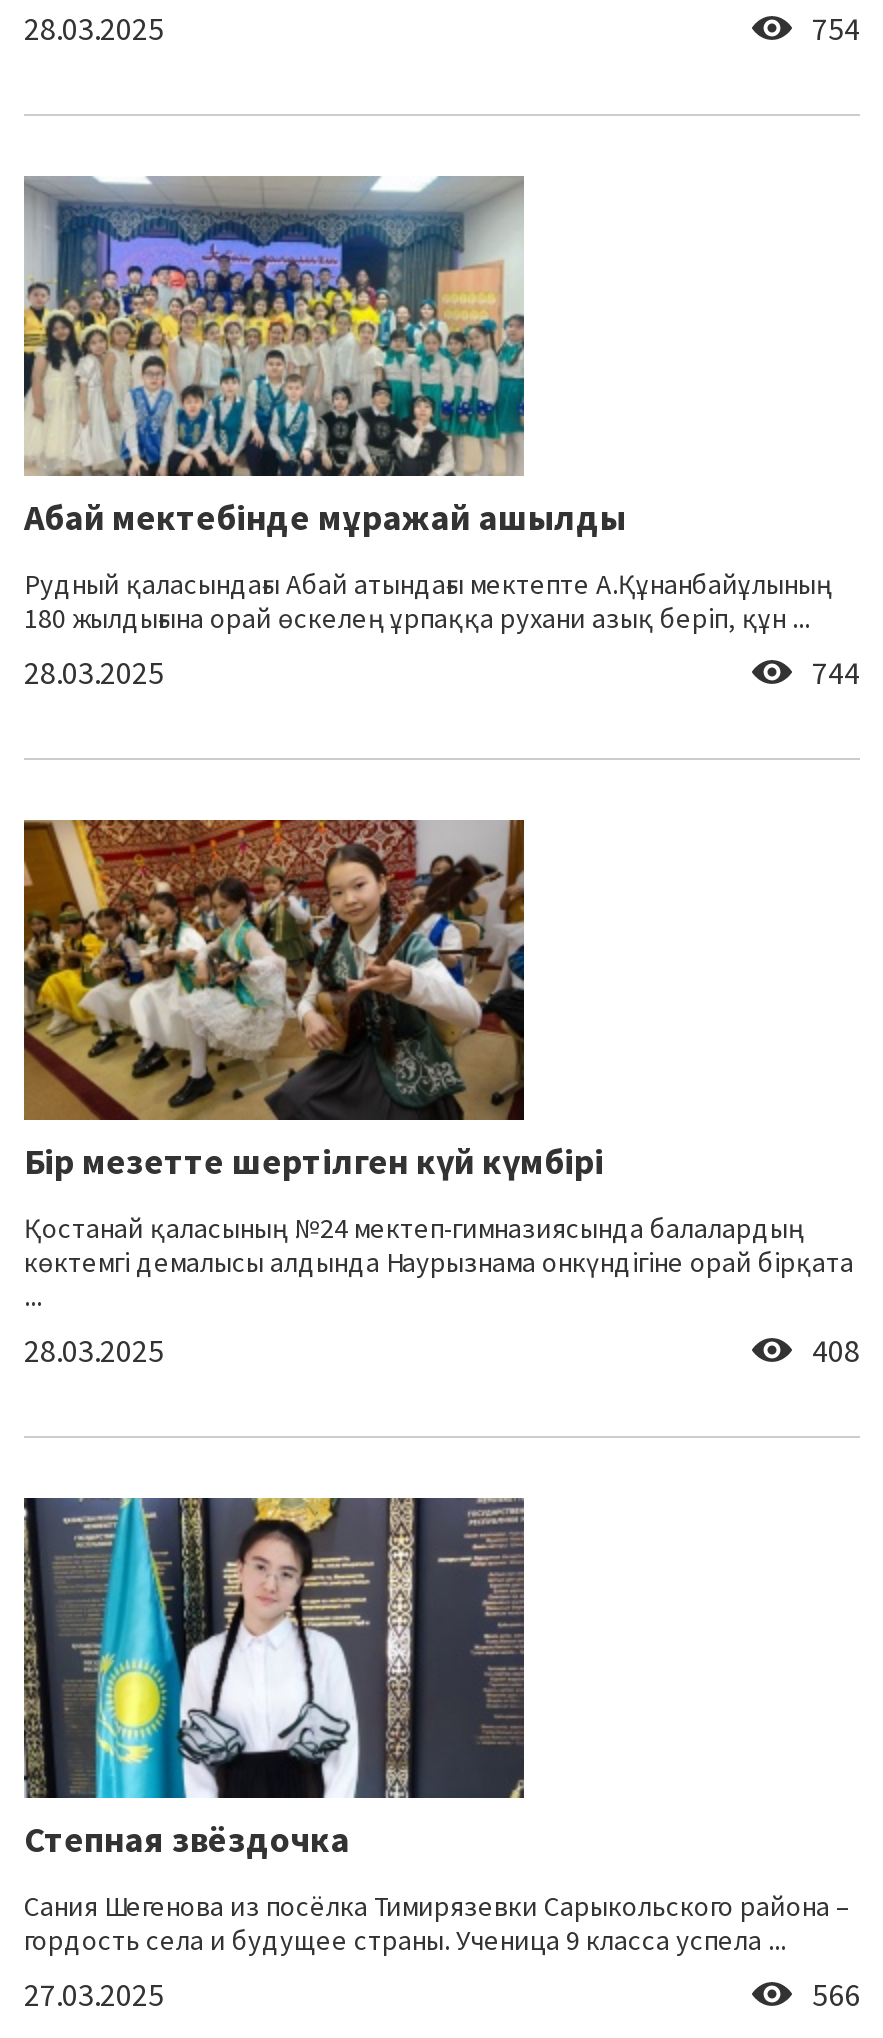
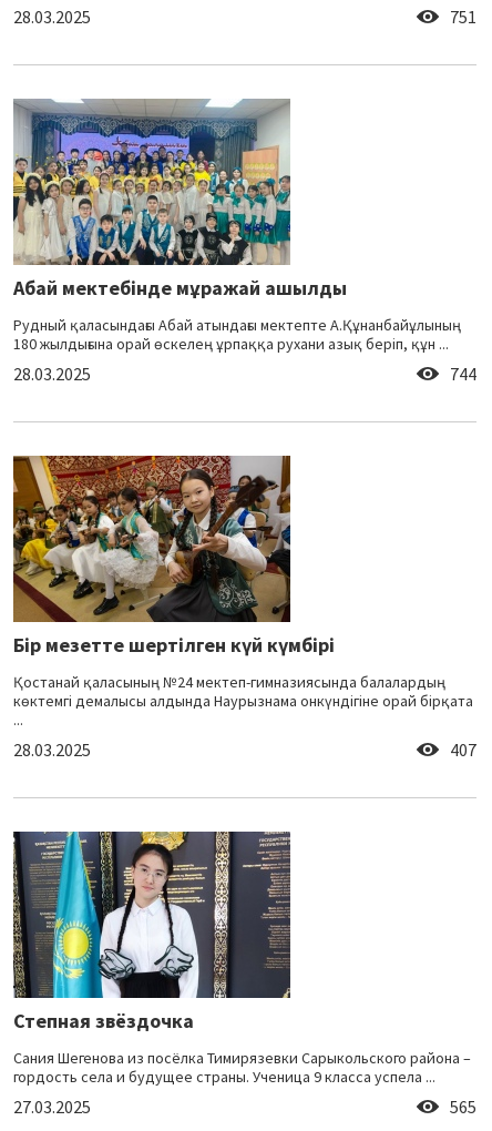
[812,9,860,49] 754 -> [450,6,476,28] 751
[812,1331,860,1371] 408 -> [450,739,476,761] 407
[812,1975,860,2015] 566 -> [450,1096,476,1118] 565

